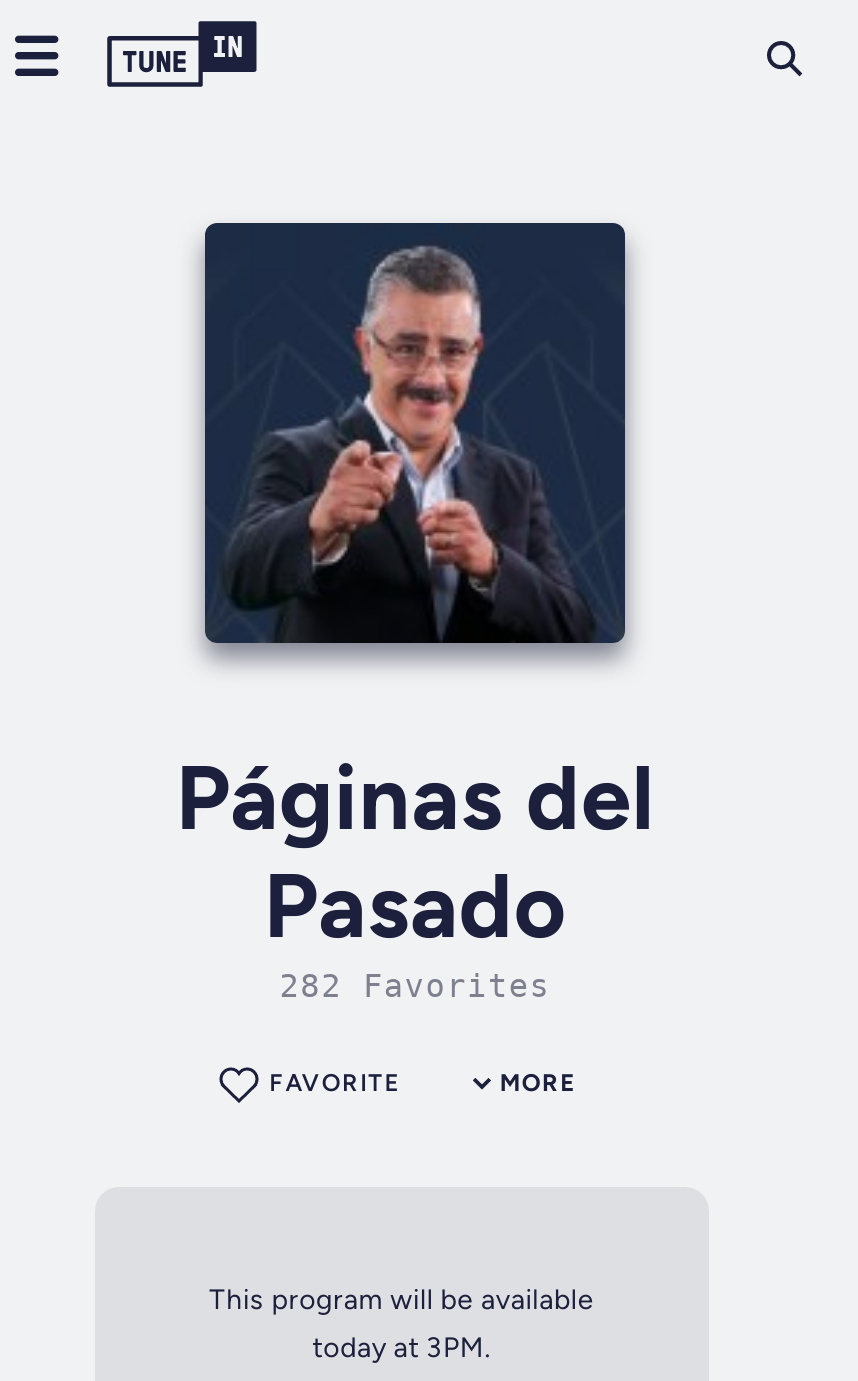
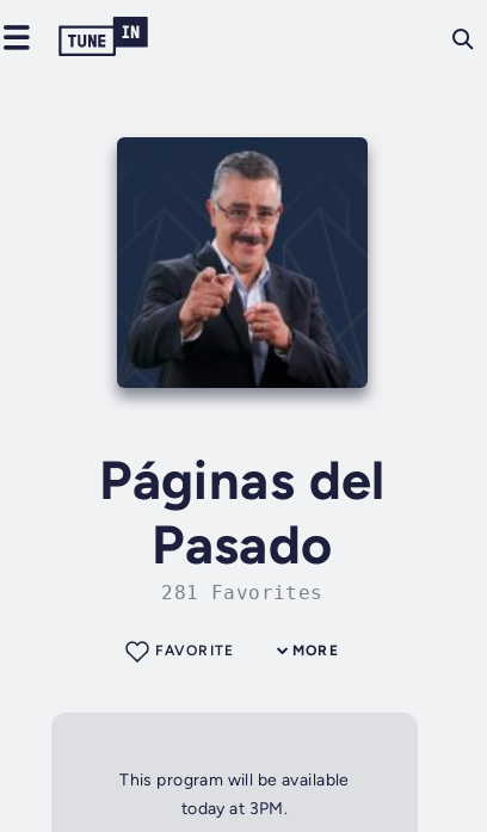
[280,967,550,1005] 282 Favorites -> [161,581,323,604] 281 Favorites

